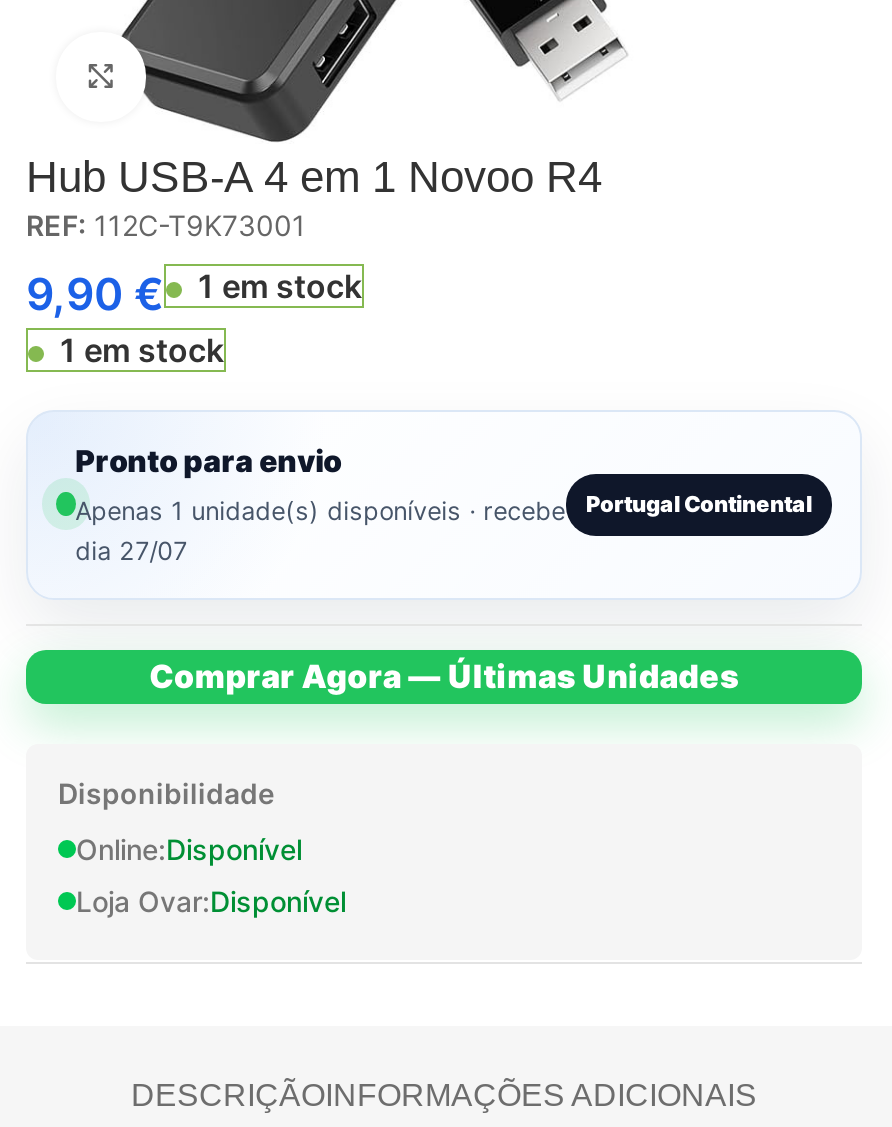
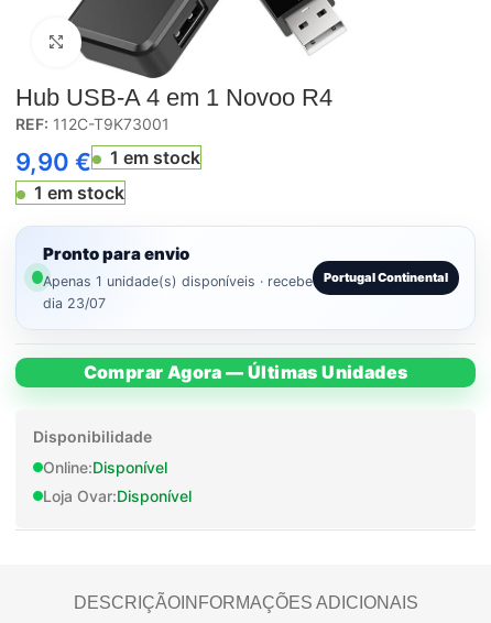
[75,535,187,565] dia 27/07 -> [42,295,105,311] dia 23/07

